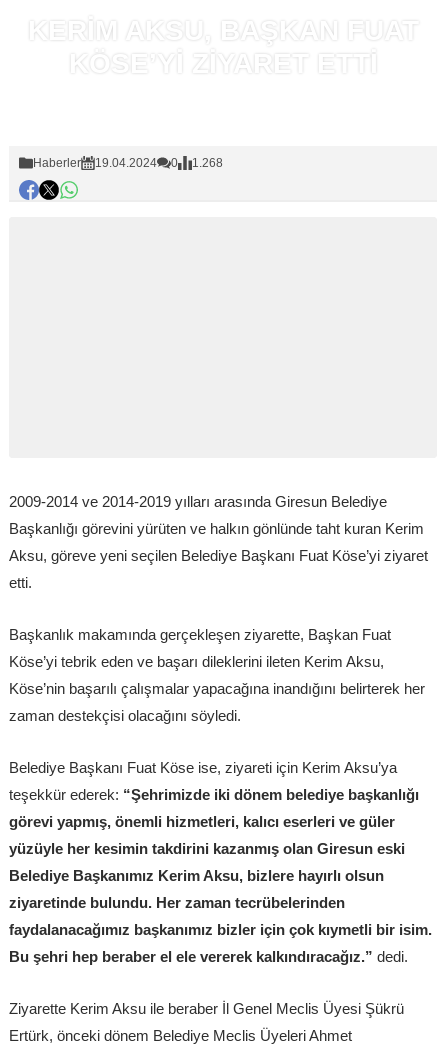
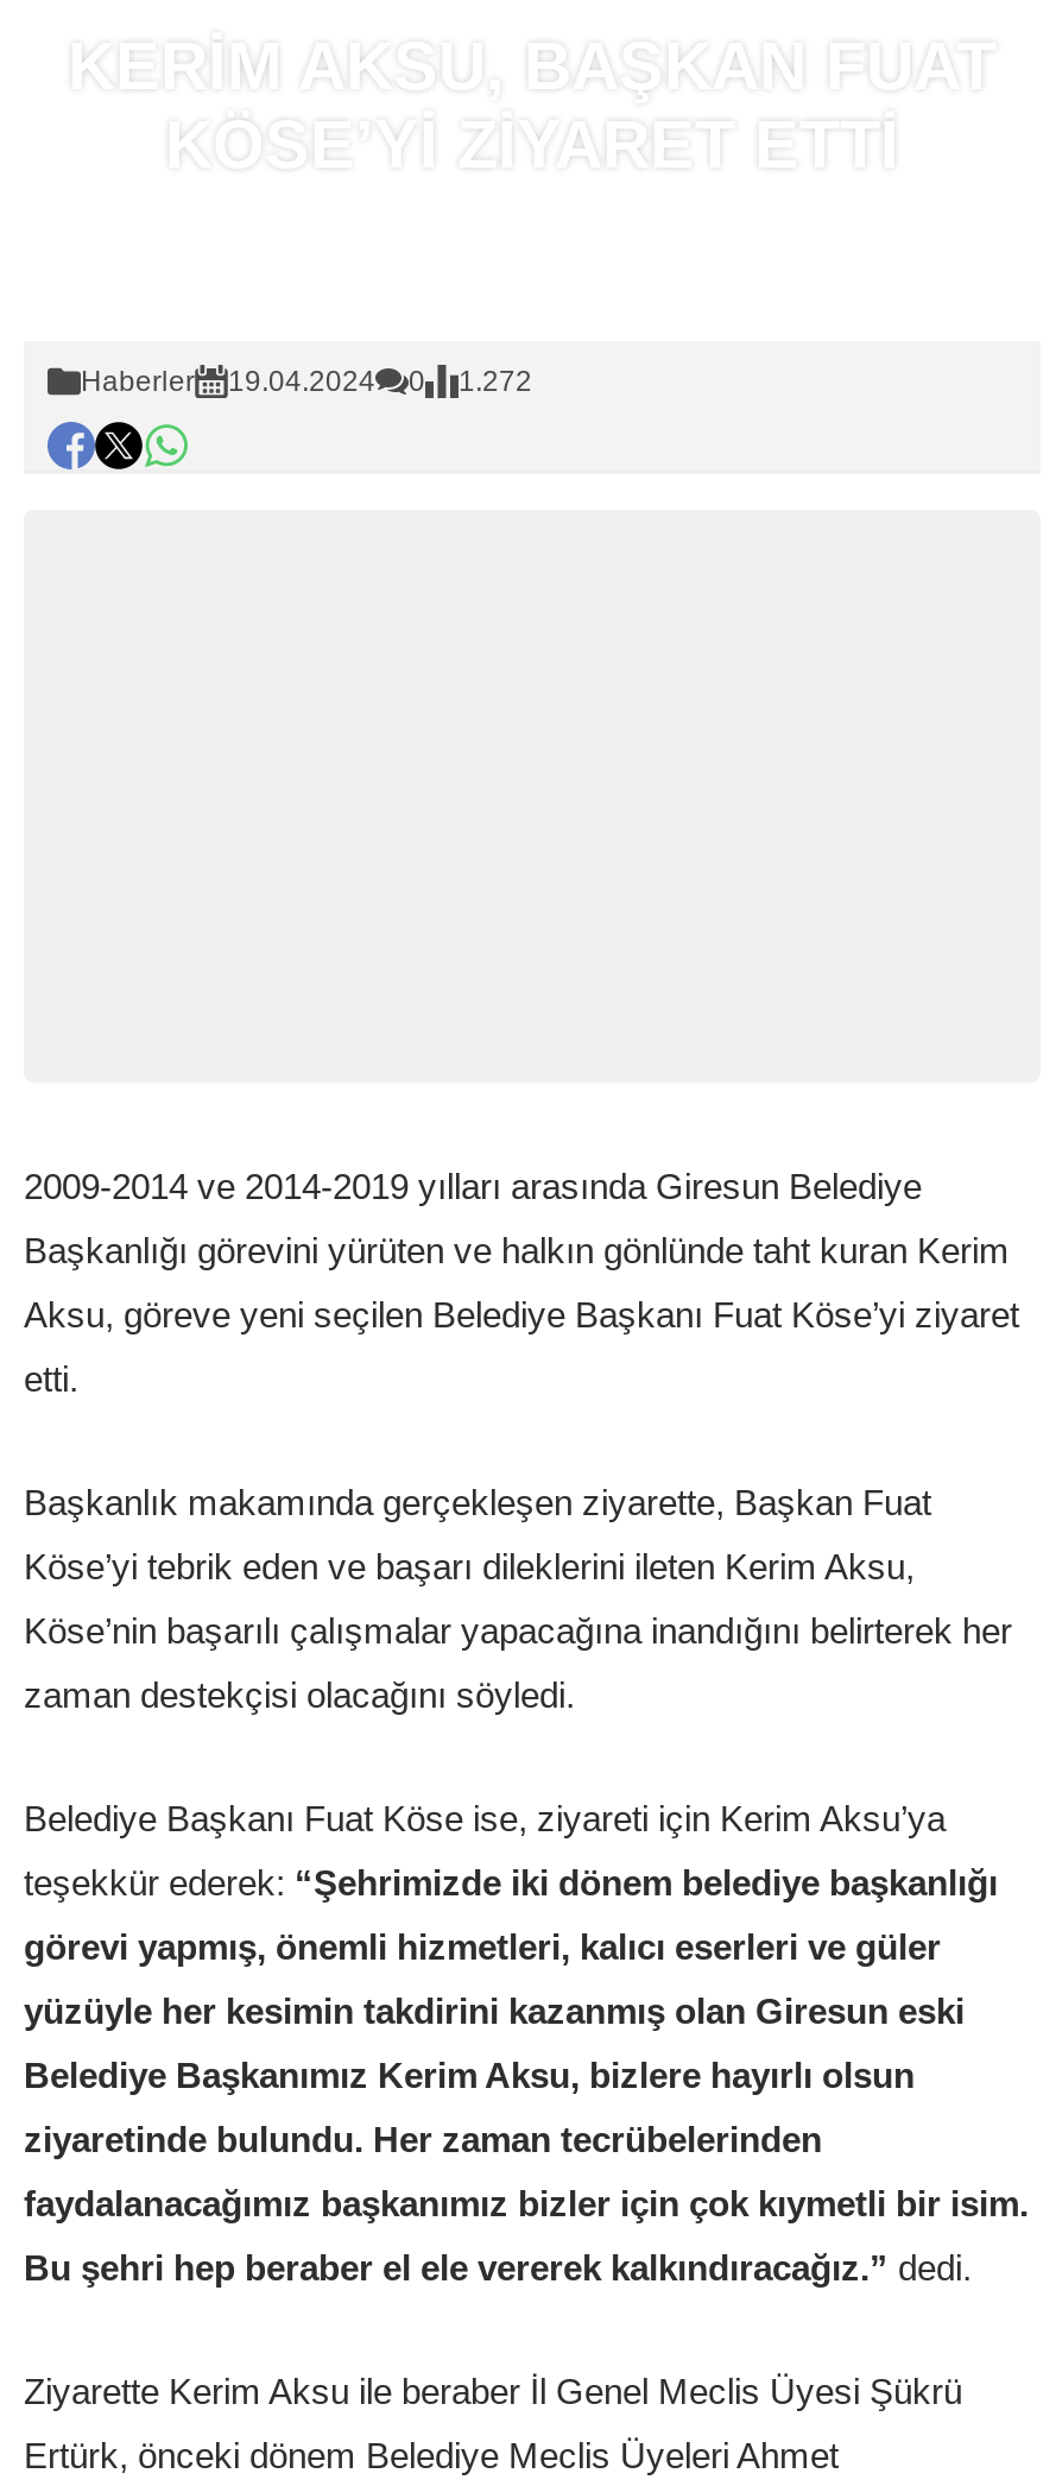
[192,156,223,170] 1.268 -> [459,365,532,398] 1.272

